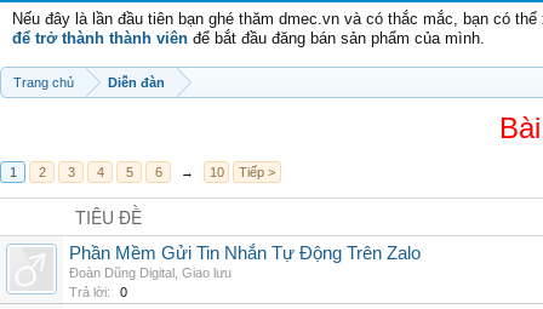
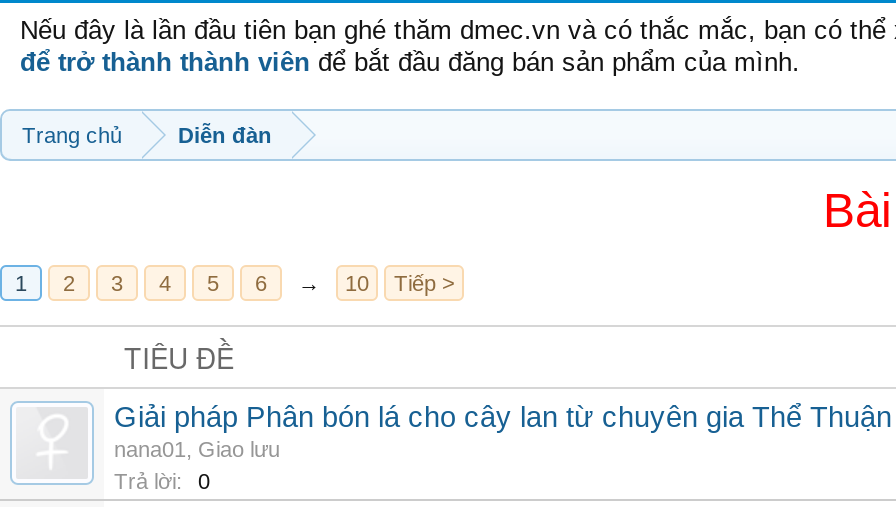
[69,244,421,280] Phần Mềm Gửi Tin Nhắn Tự Động Trên Zalo | Đoàn Dũng Digital, Giao lưu -> [114,401,892,461] Giải pháp Phân bón lá cho cây lan từ chuyên gia Thể Thuận | nana01, Giao lưu

